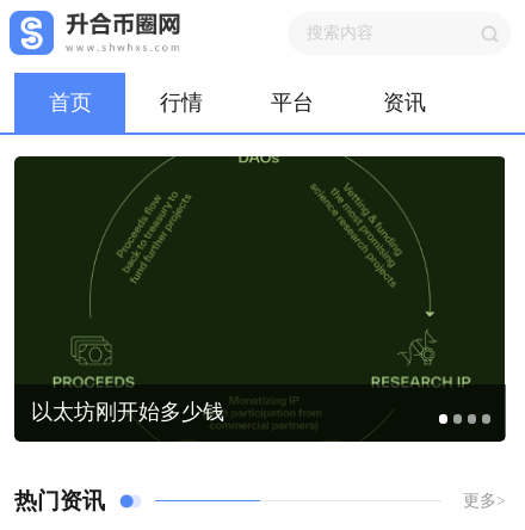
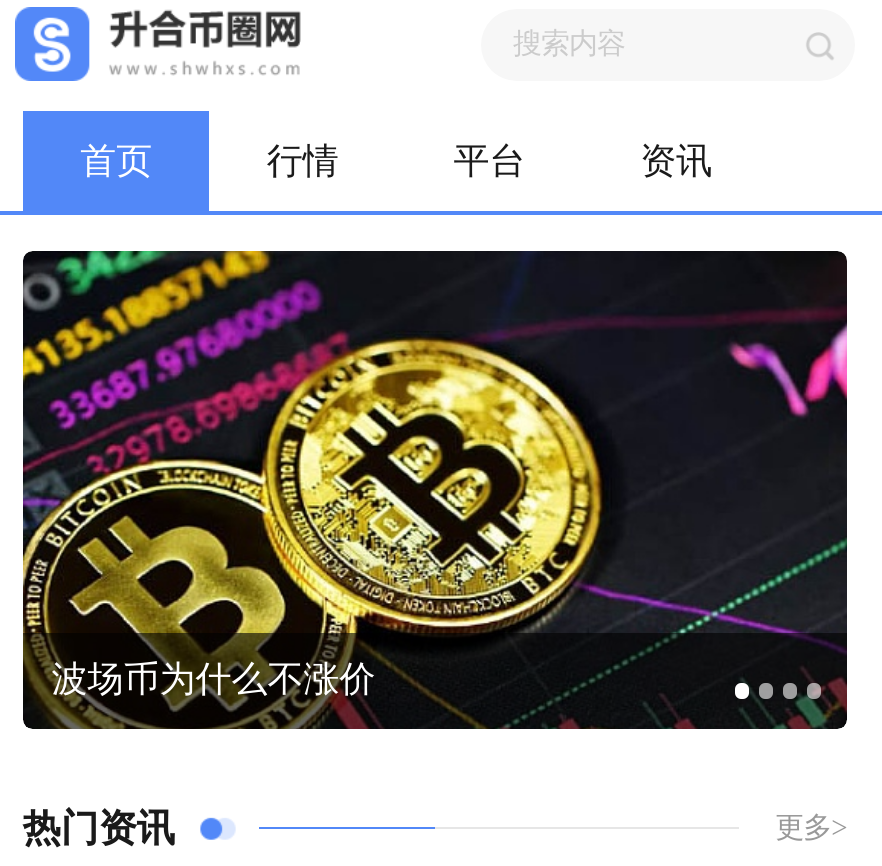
[13,155,506,442] [image] | 以太坊刚开始多少钱 -> [21,249,849,729] [image] | 波场币为什么不涨价

